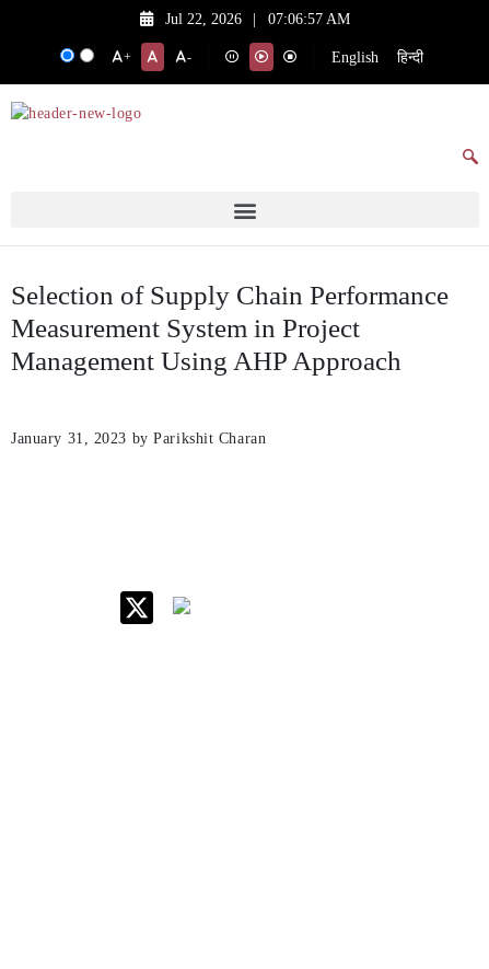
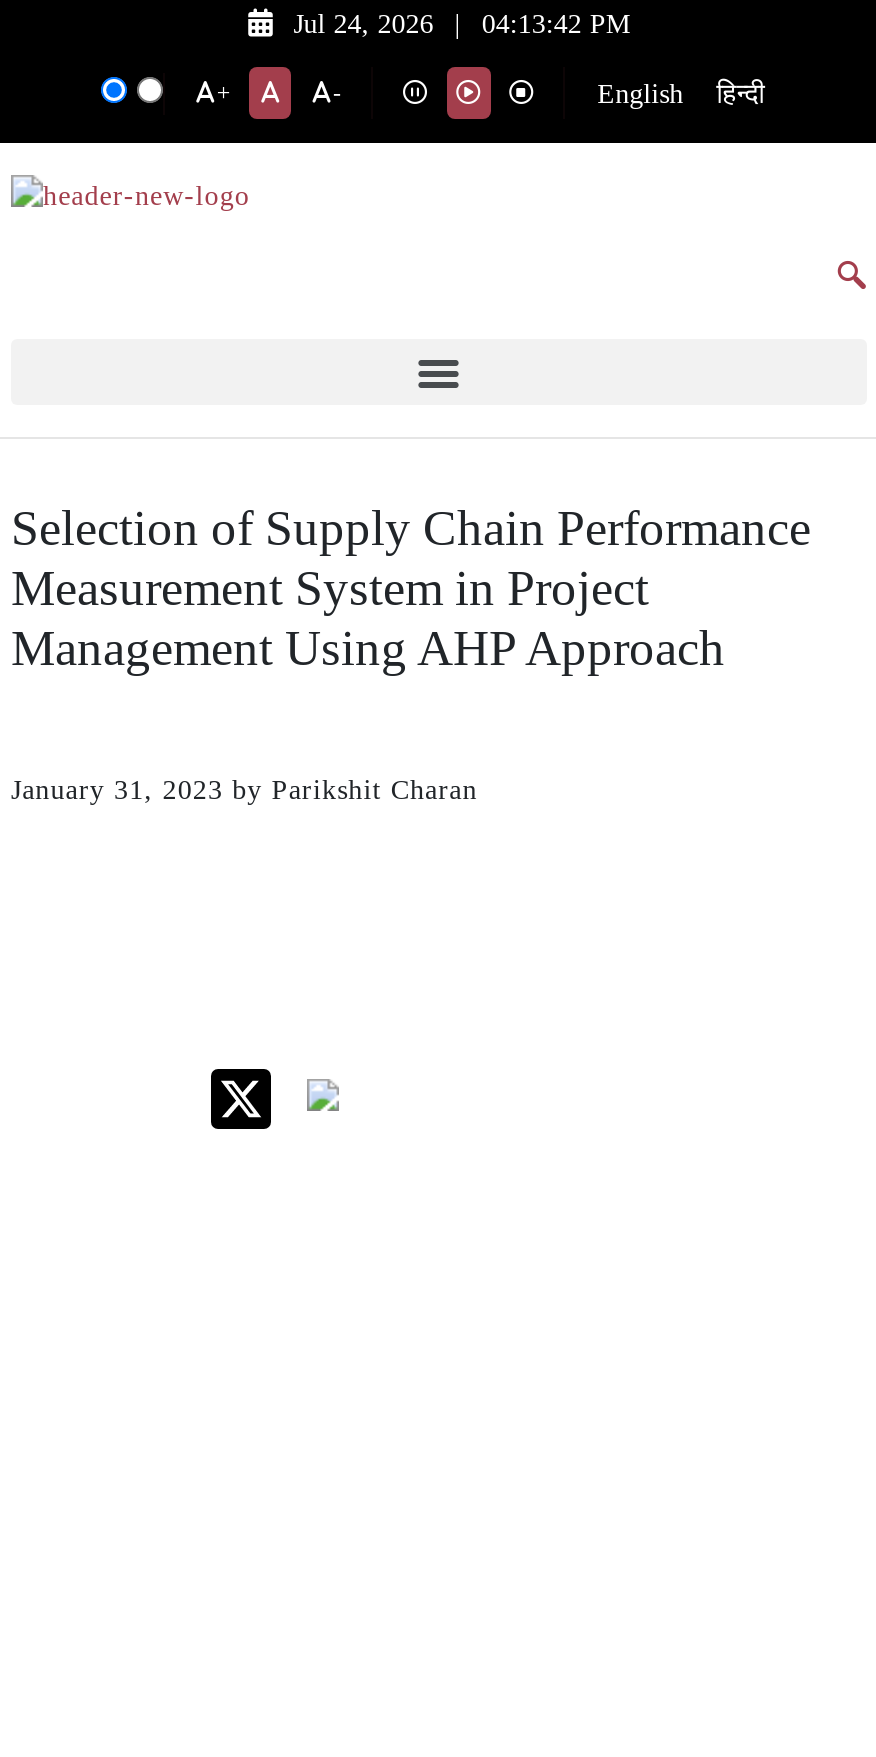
[165,11,241,27] Jul 22, 2026 -> [293,9,433,39] Jul 24, 2026
[268,11,350,27] 07:06:57 AM -> [482,9,630,39] 04:13:42 PM

